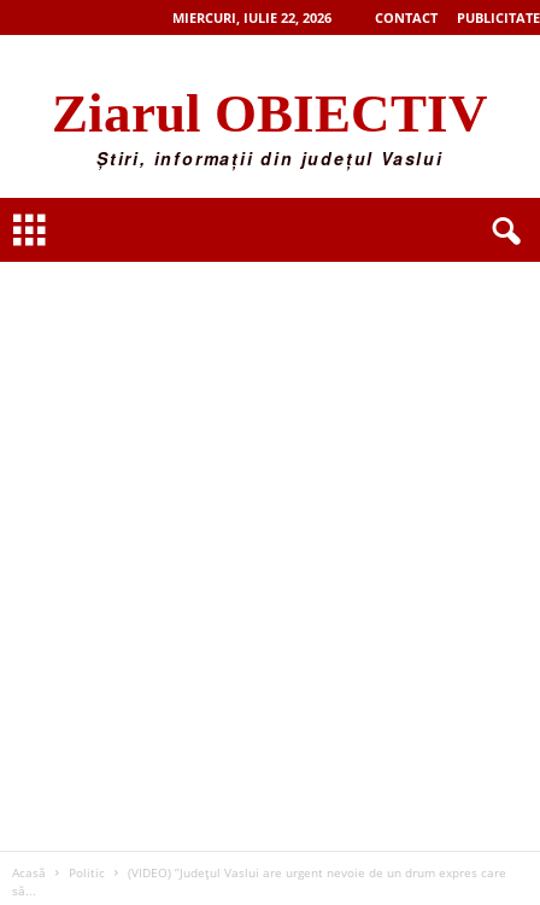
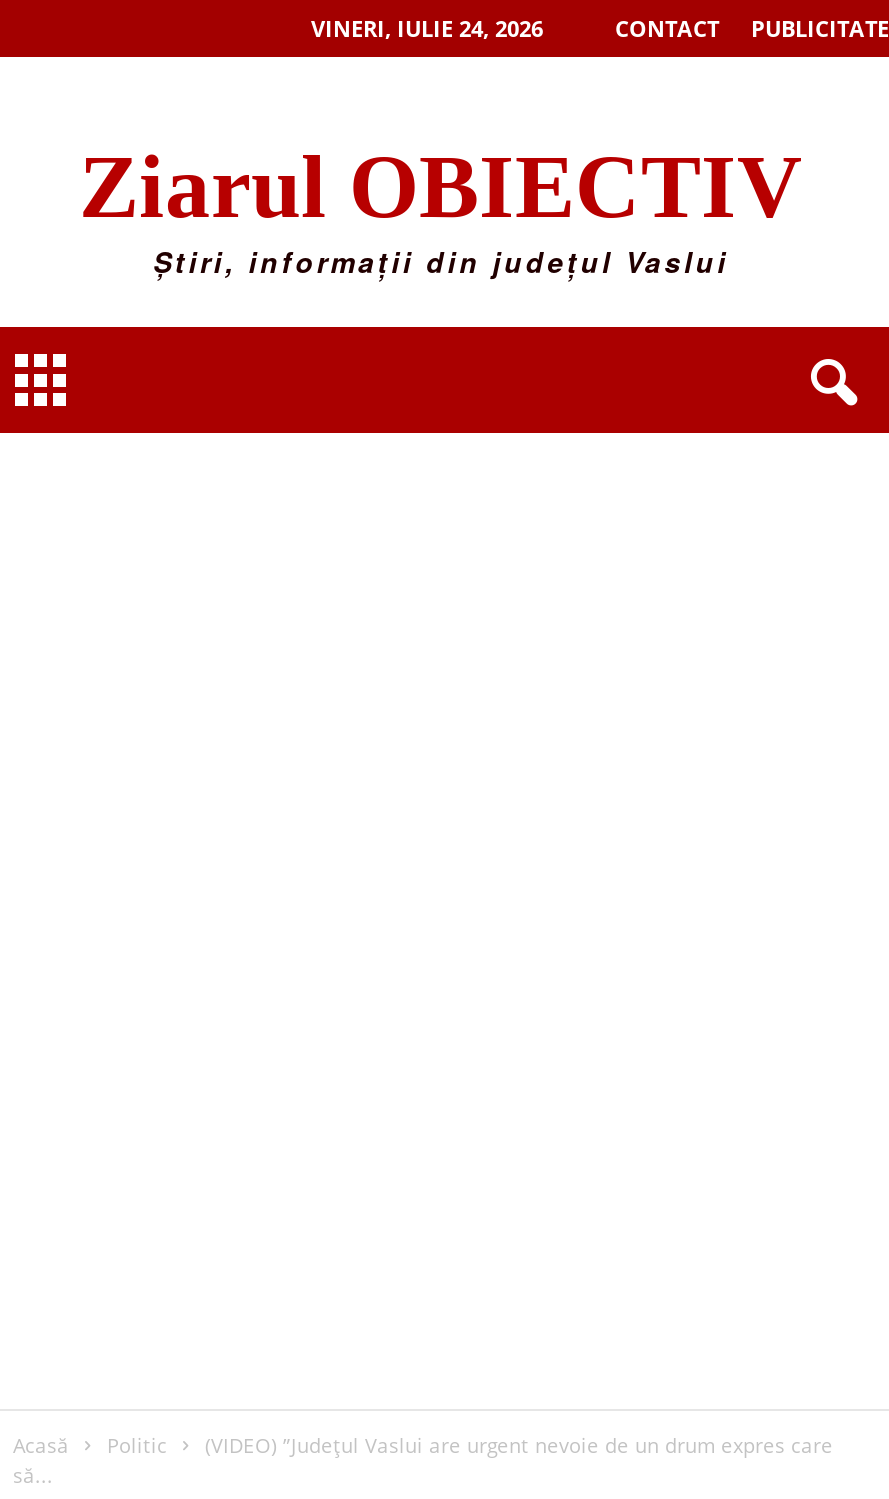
[172,8,331,27] MIERCURI, IULIE 22, 2026 -> [311,13,543,43] VINERI, IULIE 24, 2026

